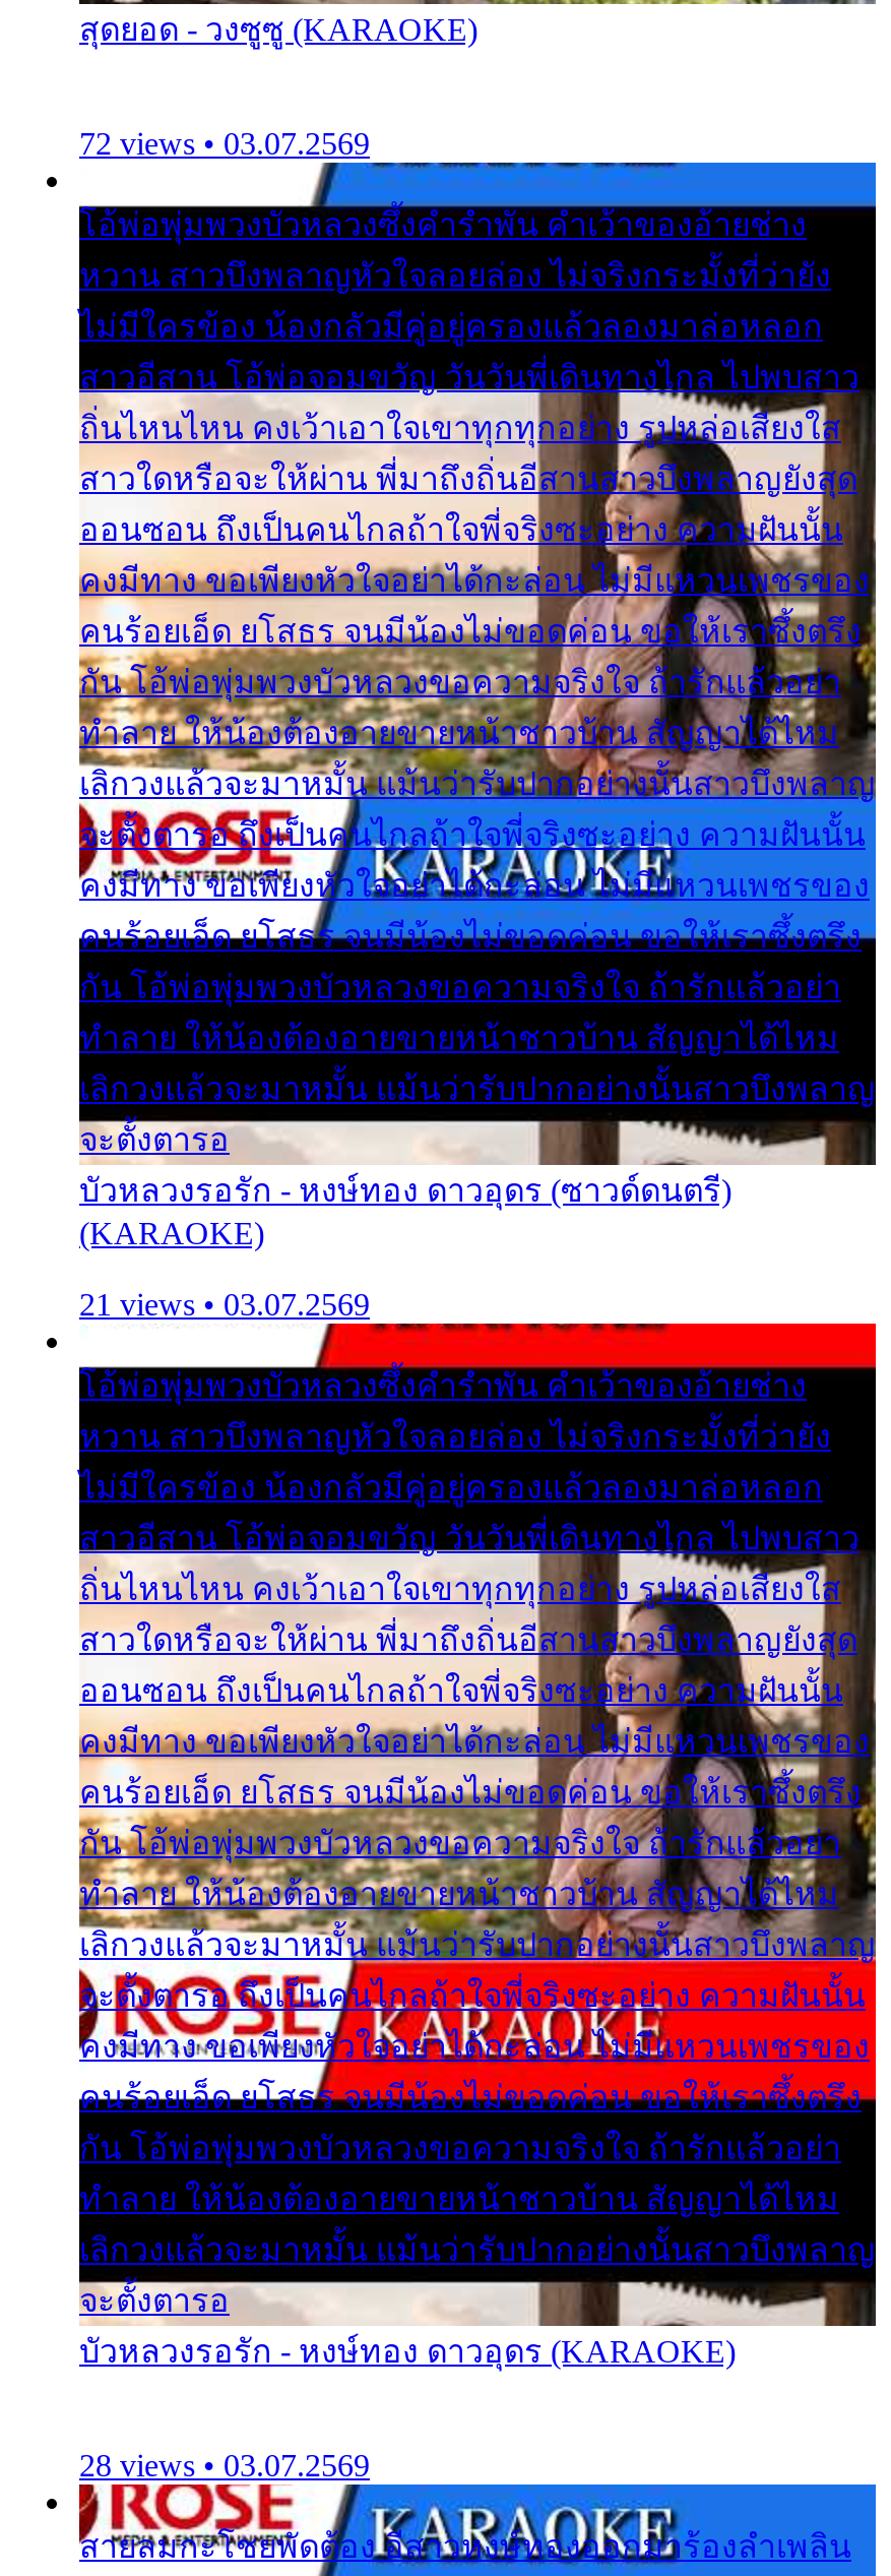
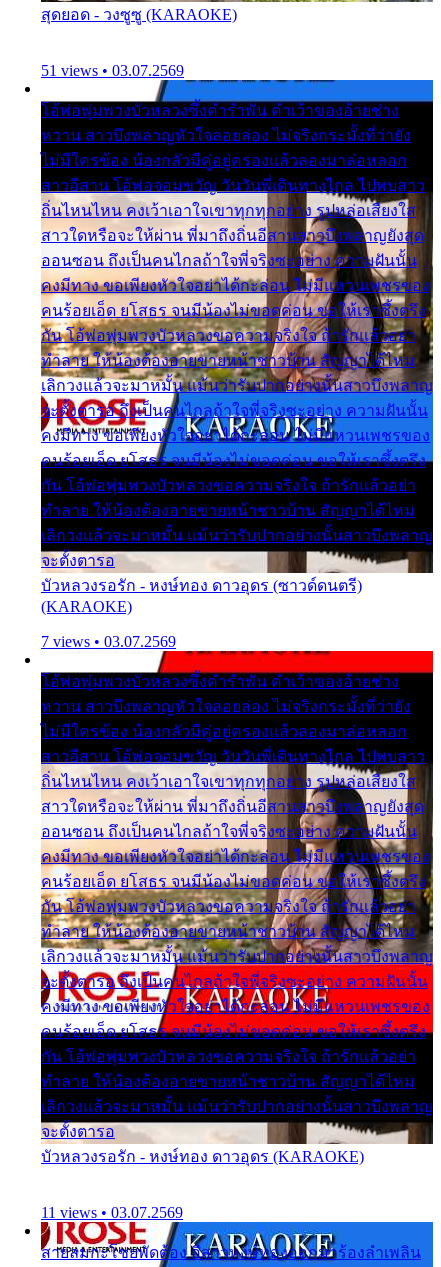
[79,126,370,160] 72 views • 03.07.2569 -> [41,62,184,79] 51 views • 03.07.2569
[79,1287,370,1321] 21 views • 03.07.2569 -> [41,633,176,650] 7 views • 03.07.2569
[79,2448,370,2482] 28 views • 03.07.2569 -> [41,1204,183,1221] 11 views • 03.07.2569

